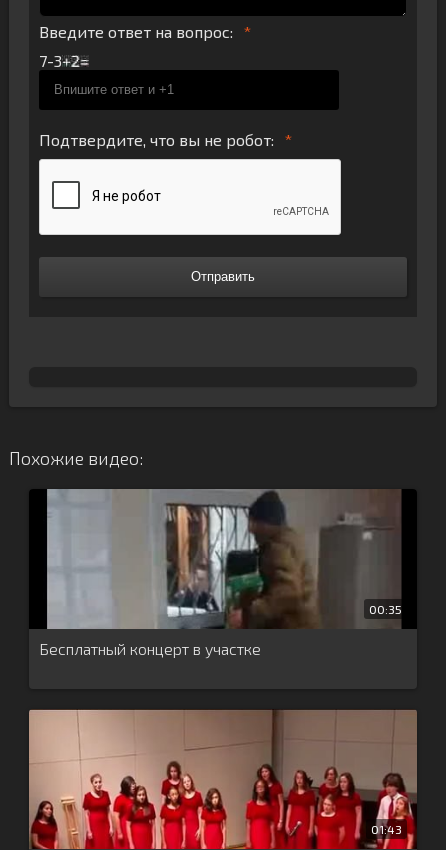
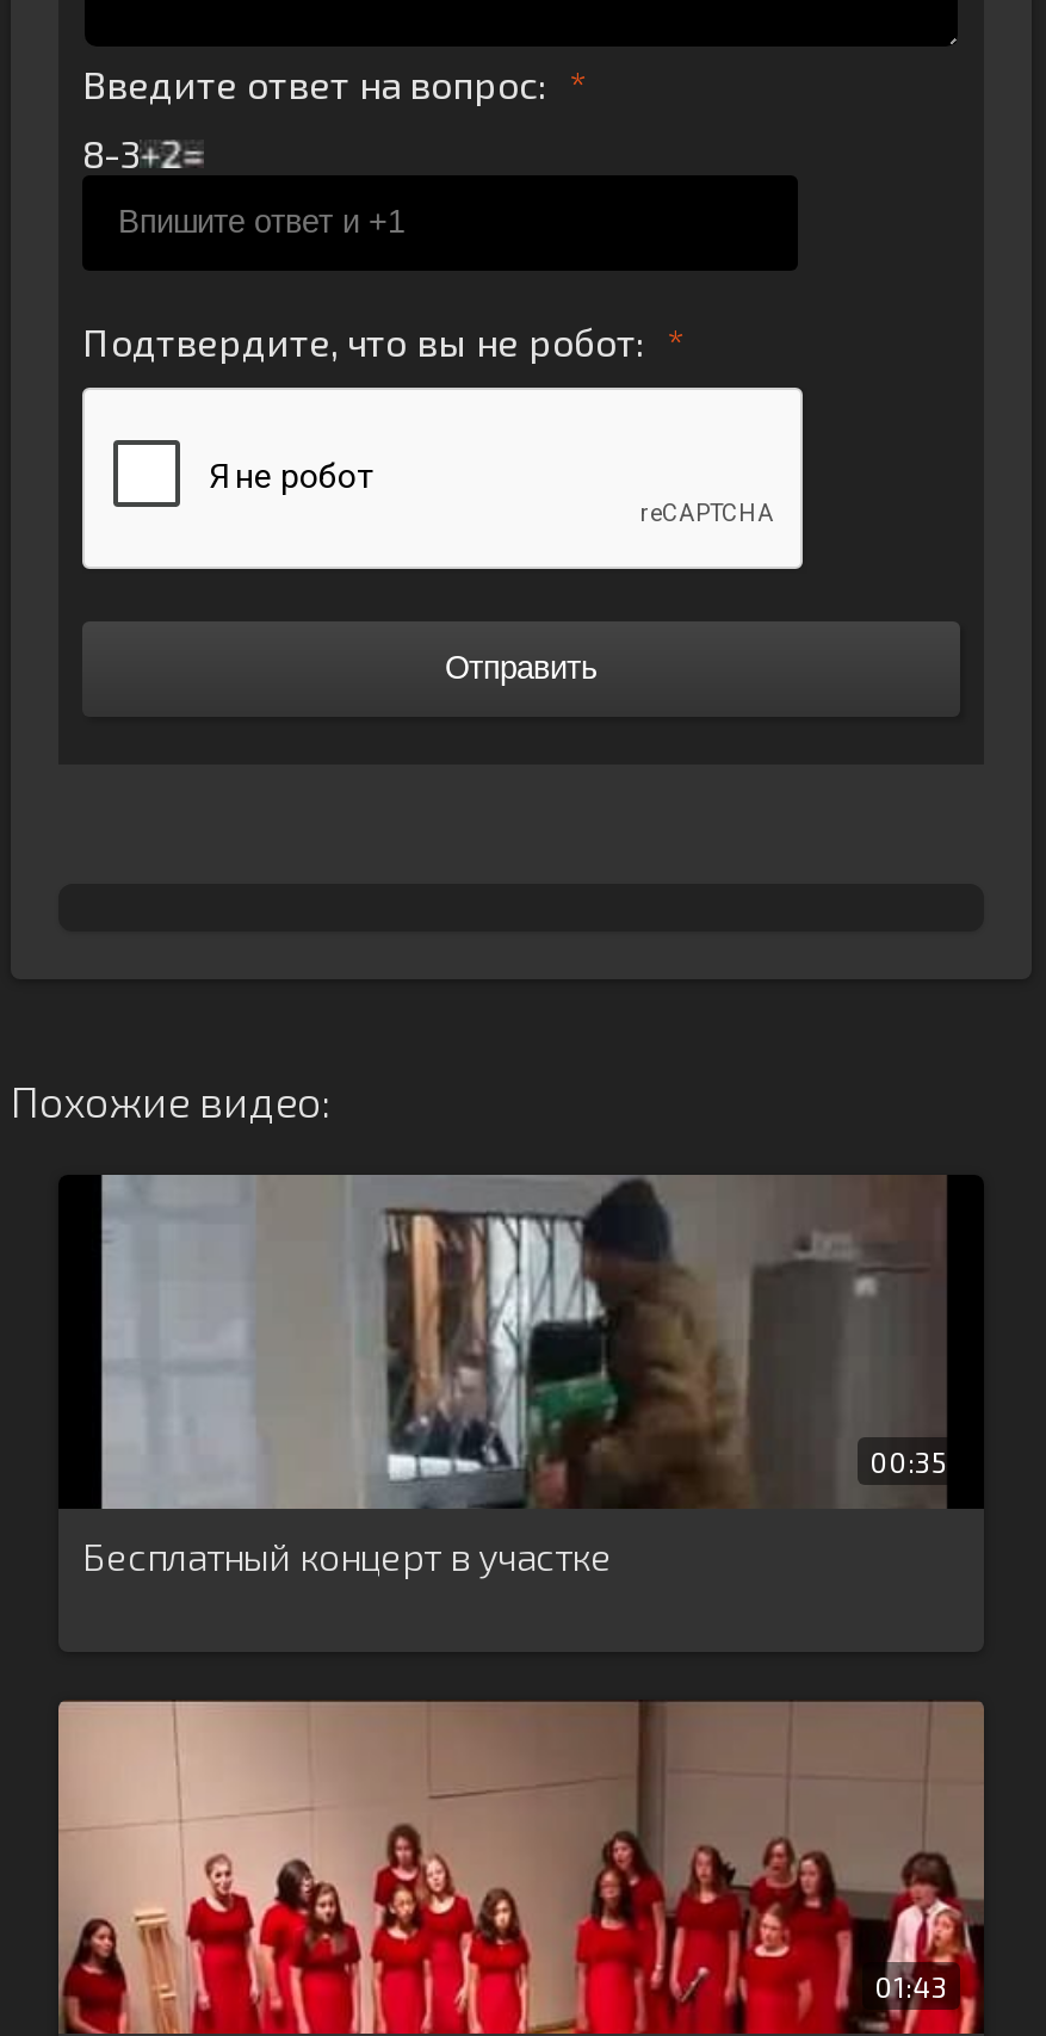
[39,51,62,70] 7-3 -> [82,129,140,175] 8-3

